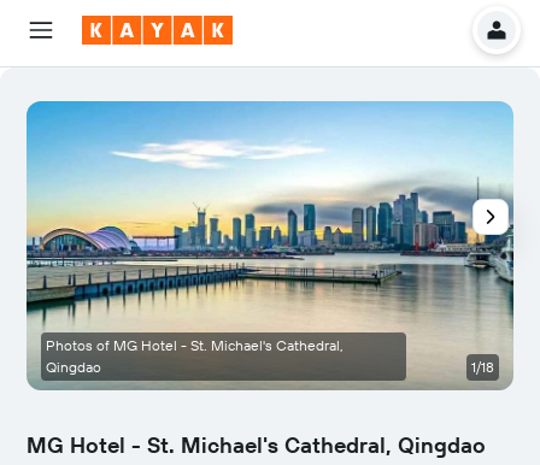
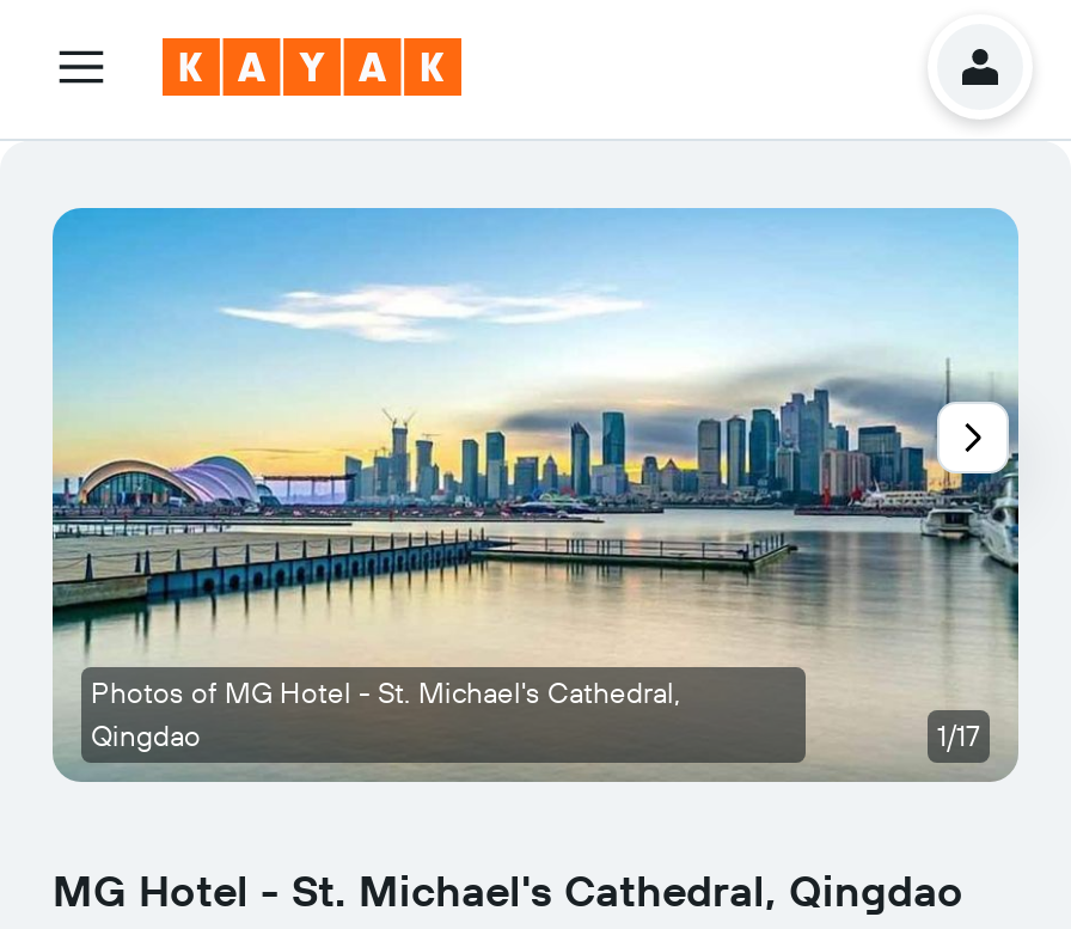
[471,358,494,376] 1/18 -> [937,717,980,753] 1/17

